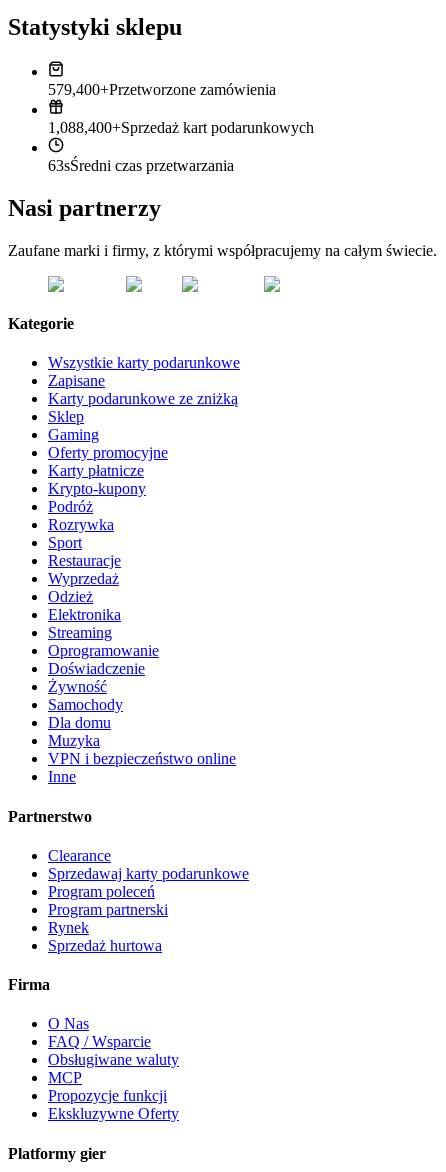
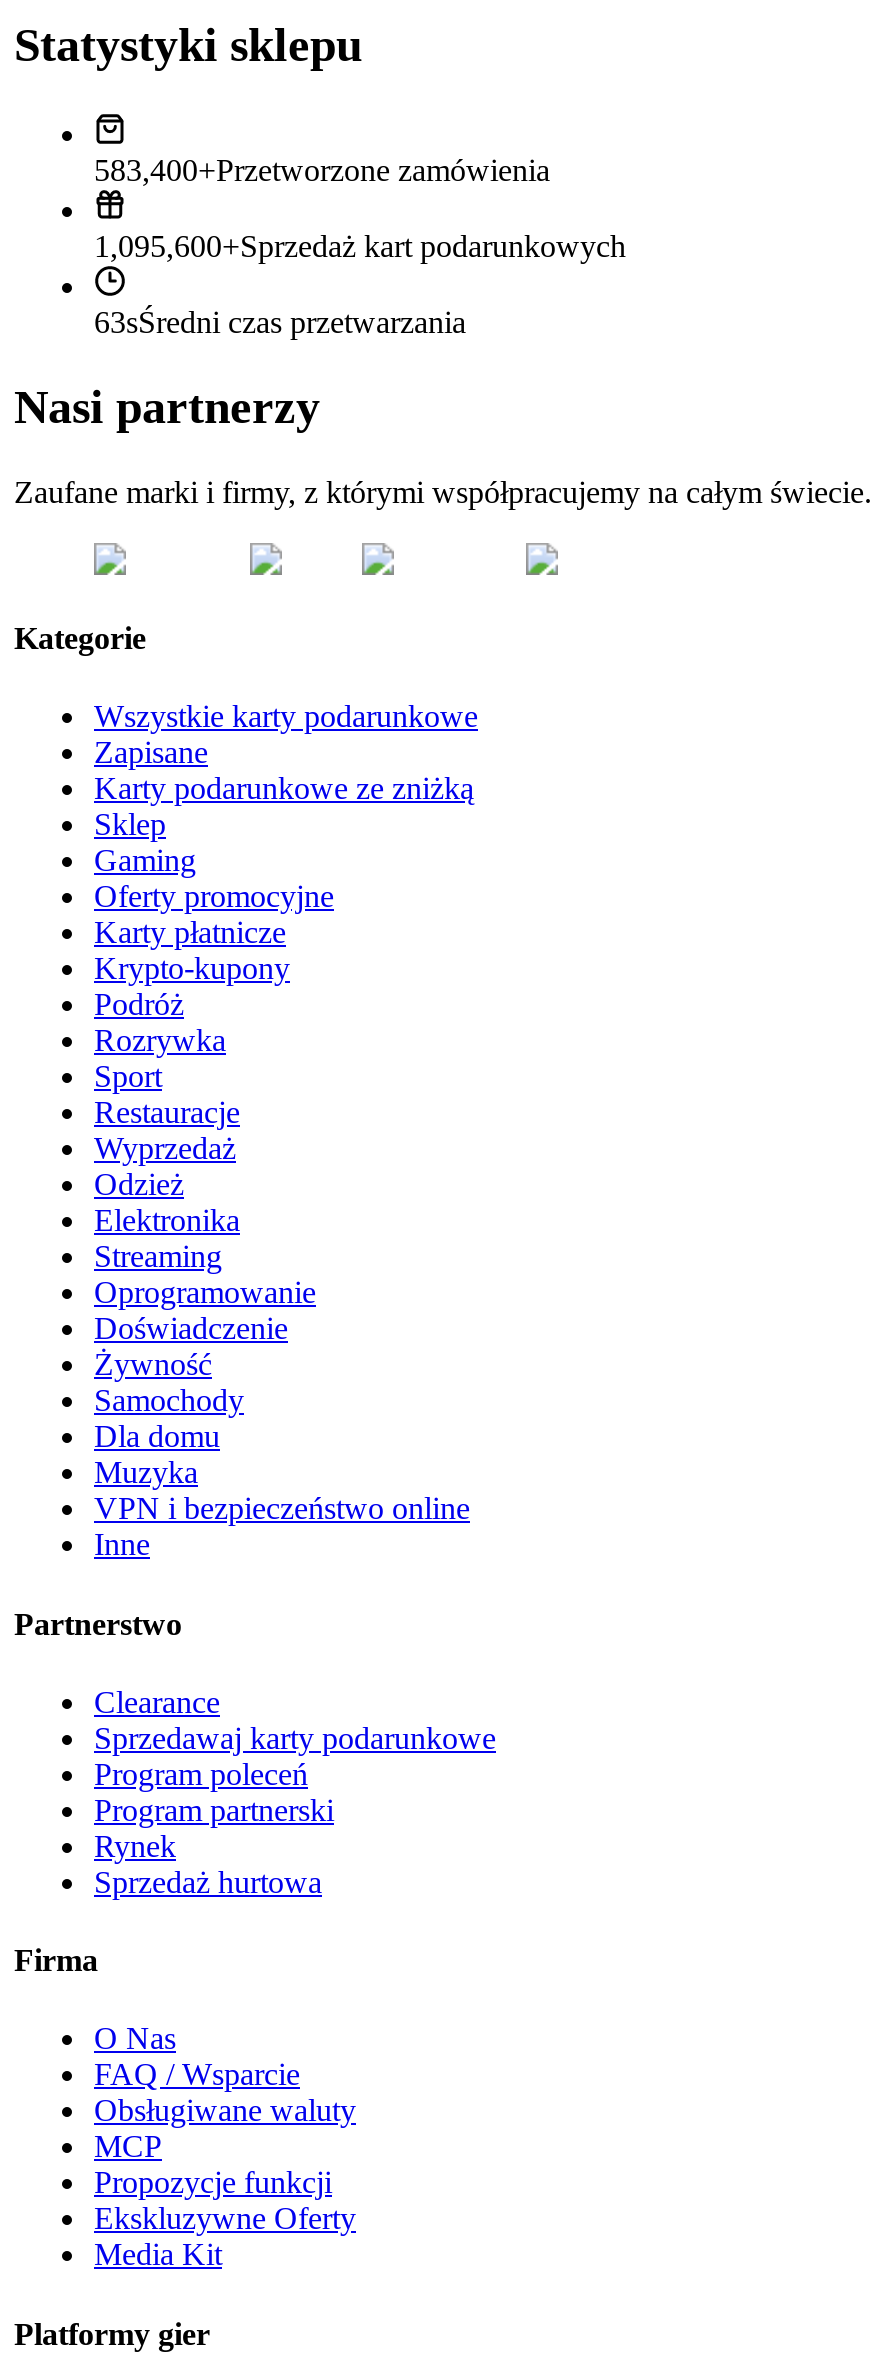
[48,81,276,98] 579,400+Przetworzone zamówienia -> [94,153,550,187] 583,400+Przetworzone zamówienia
[48,119,314,136] 1,088,400+Sprzedaż kart podarunkowych -> [94,229,626,263] 1,095,600+Sprzedaż kart podarunkowych
none -> [94,2238,222,2272] Media Kit

